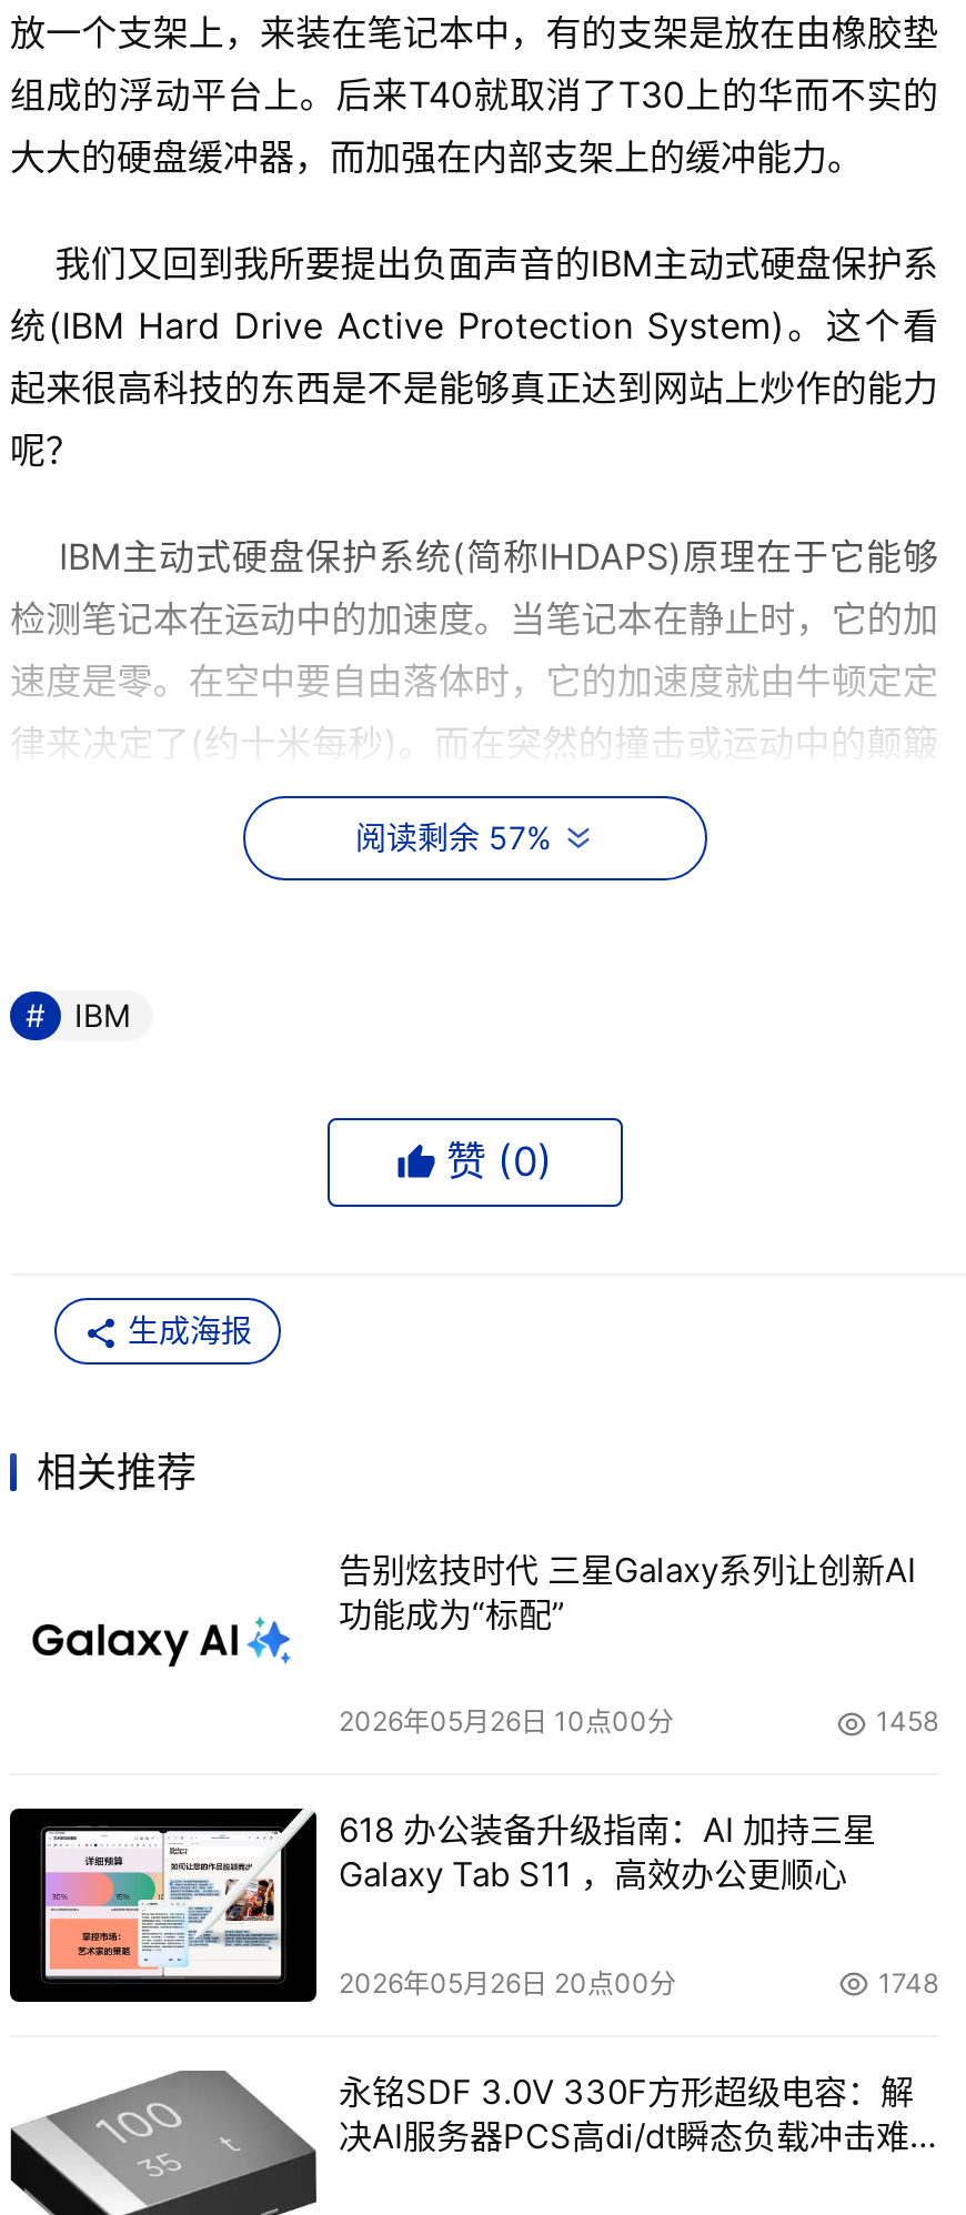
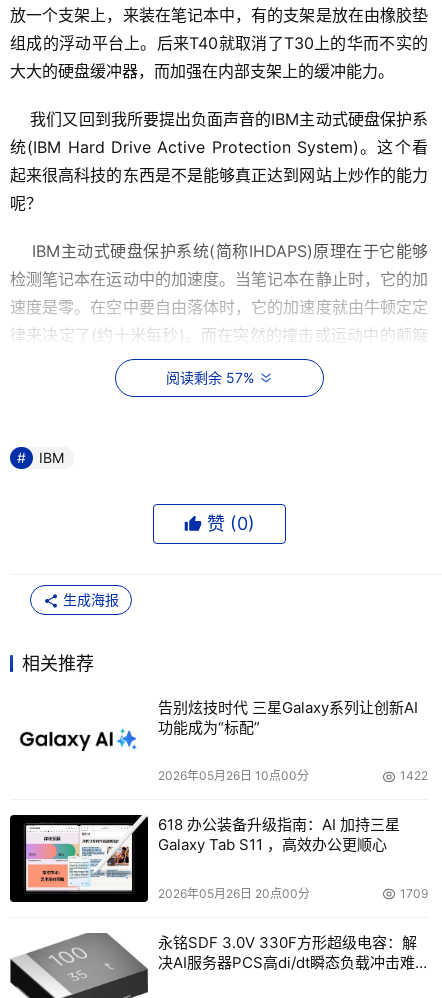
[876,1705,938,1738] 1458 -> [400,768,428,783] 1422
[878,1965,938,1999] 1748 -> [400,886,428,901] 1709

